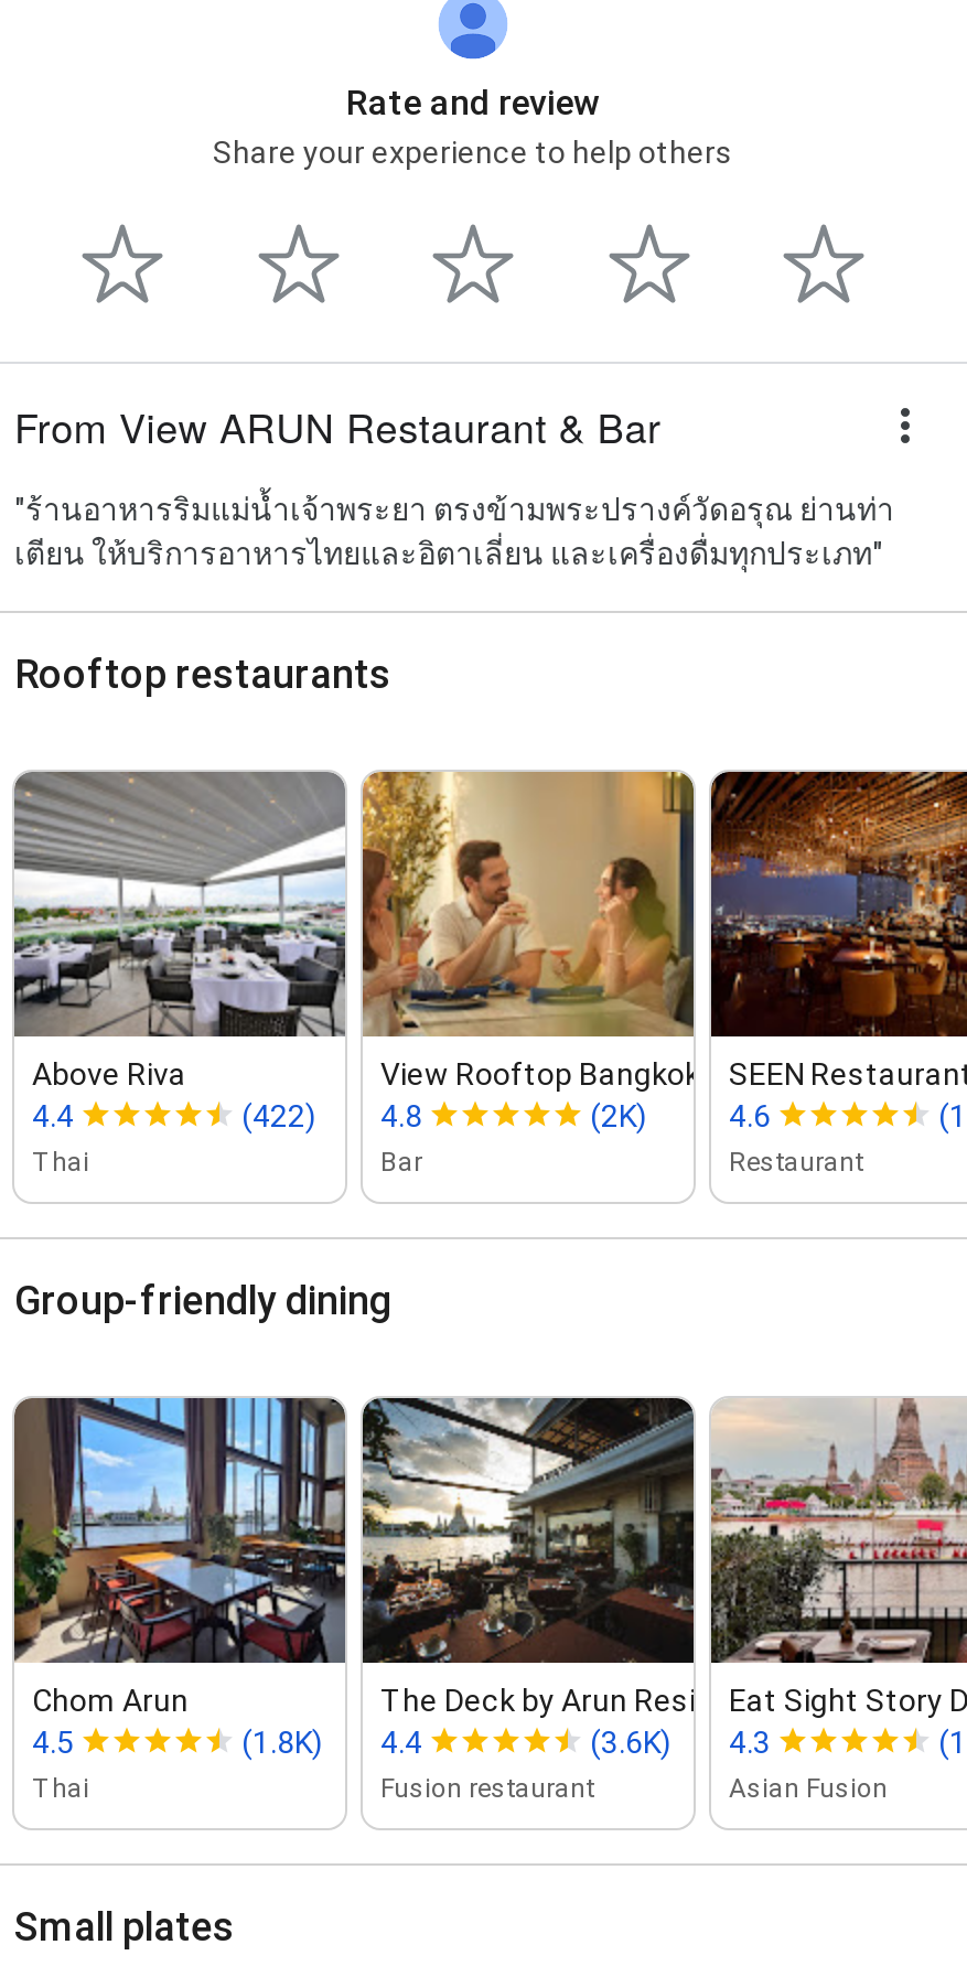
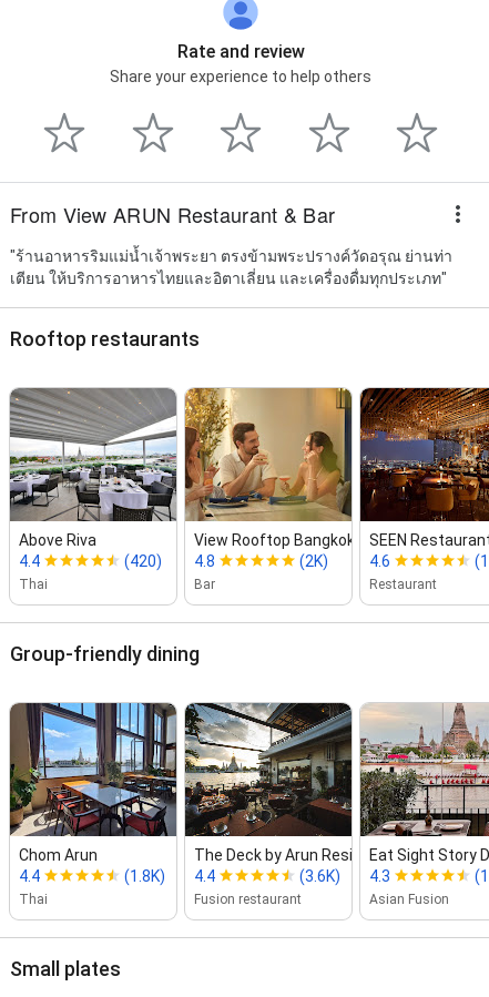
[241,1098,422,1133] (422) 4.8 -> [124,552,215,570] (420) 4.8
[32,1724,74,1759] 4.5 -> [19,867,40,885] 4.4

